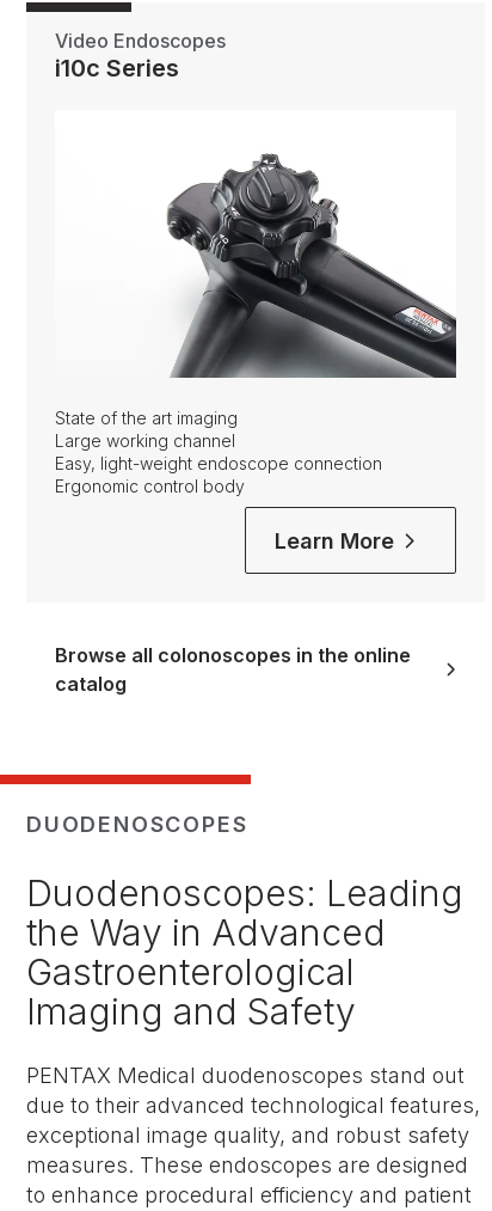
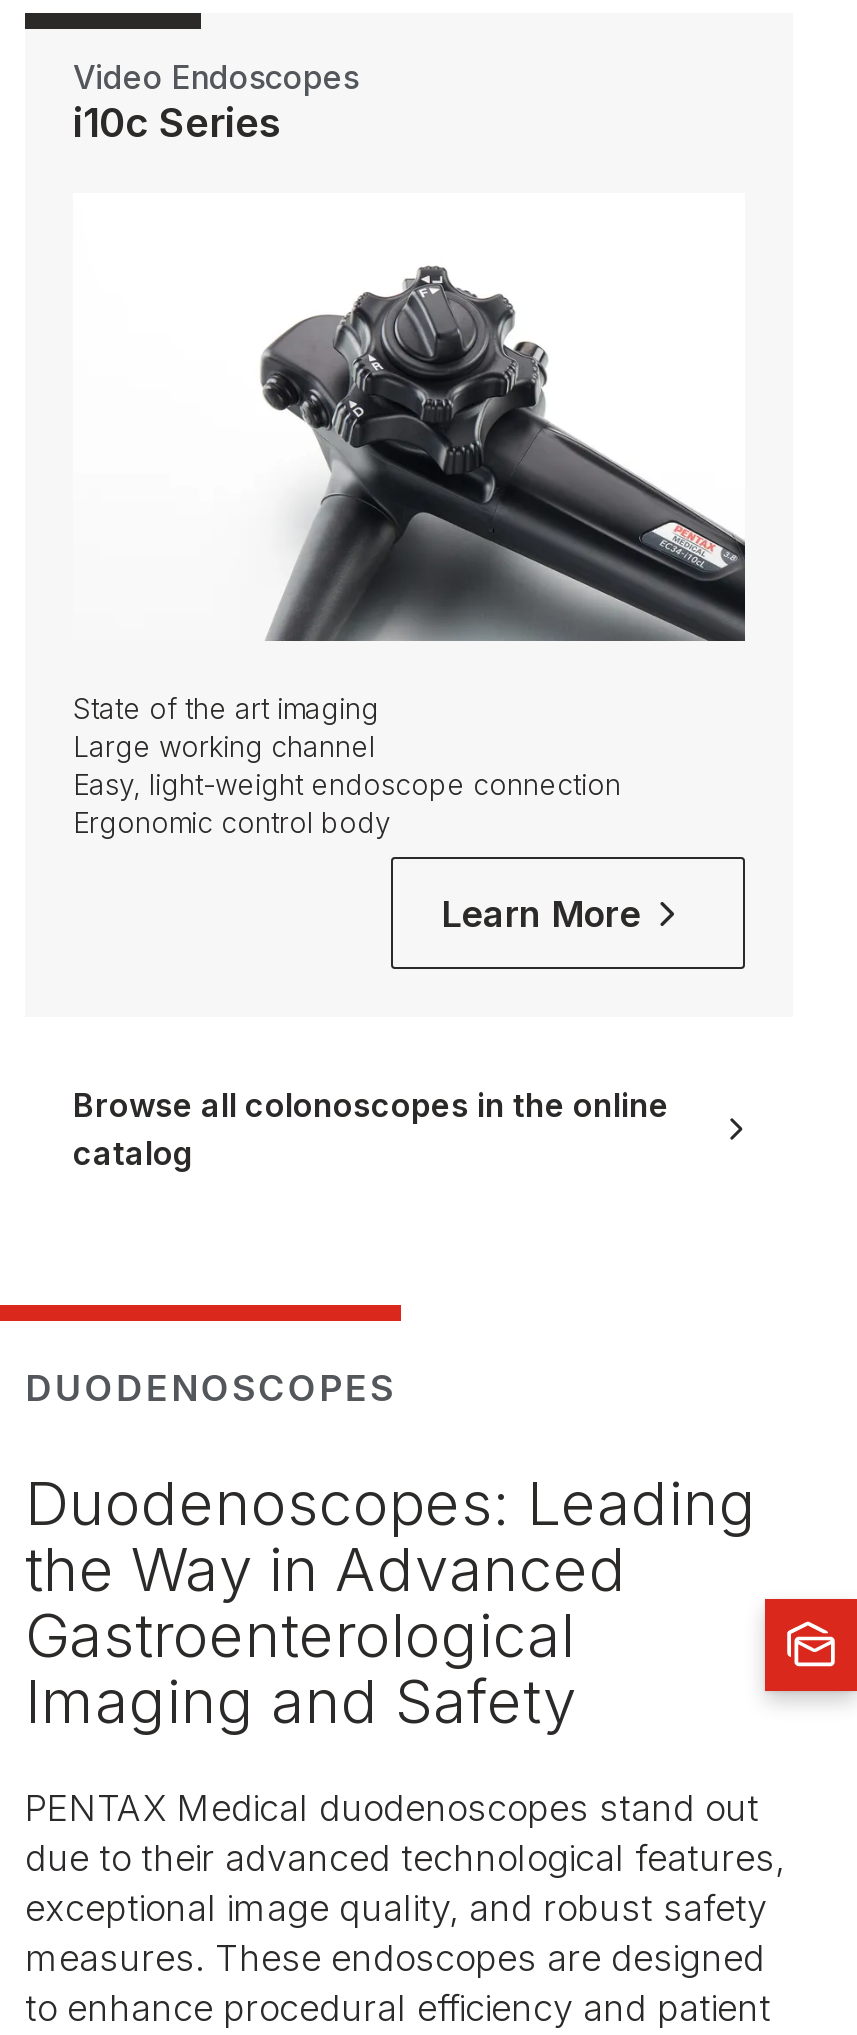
none -> [761,1597,851,1699] [image]

